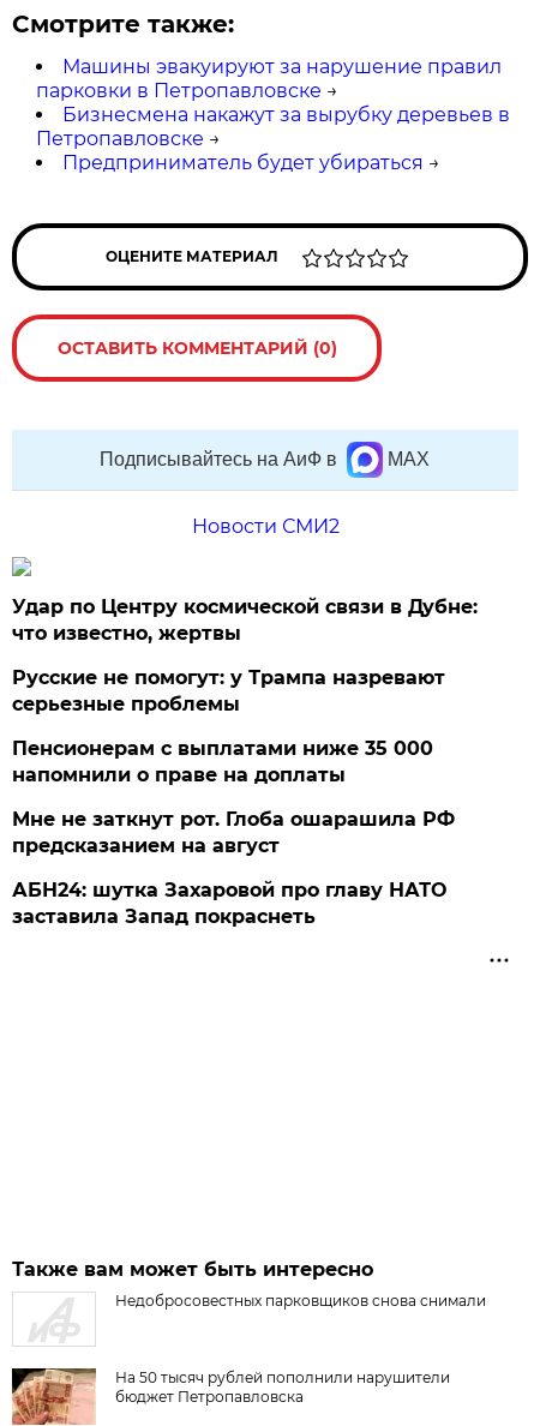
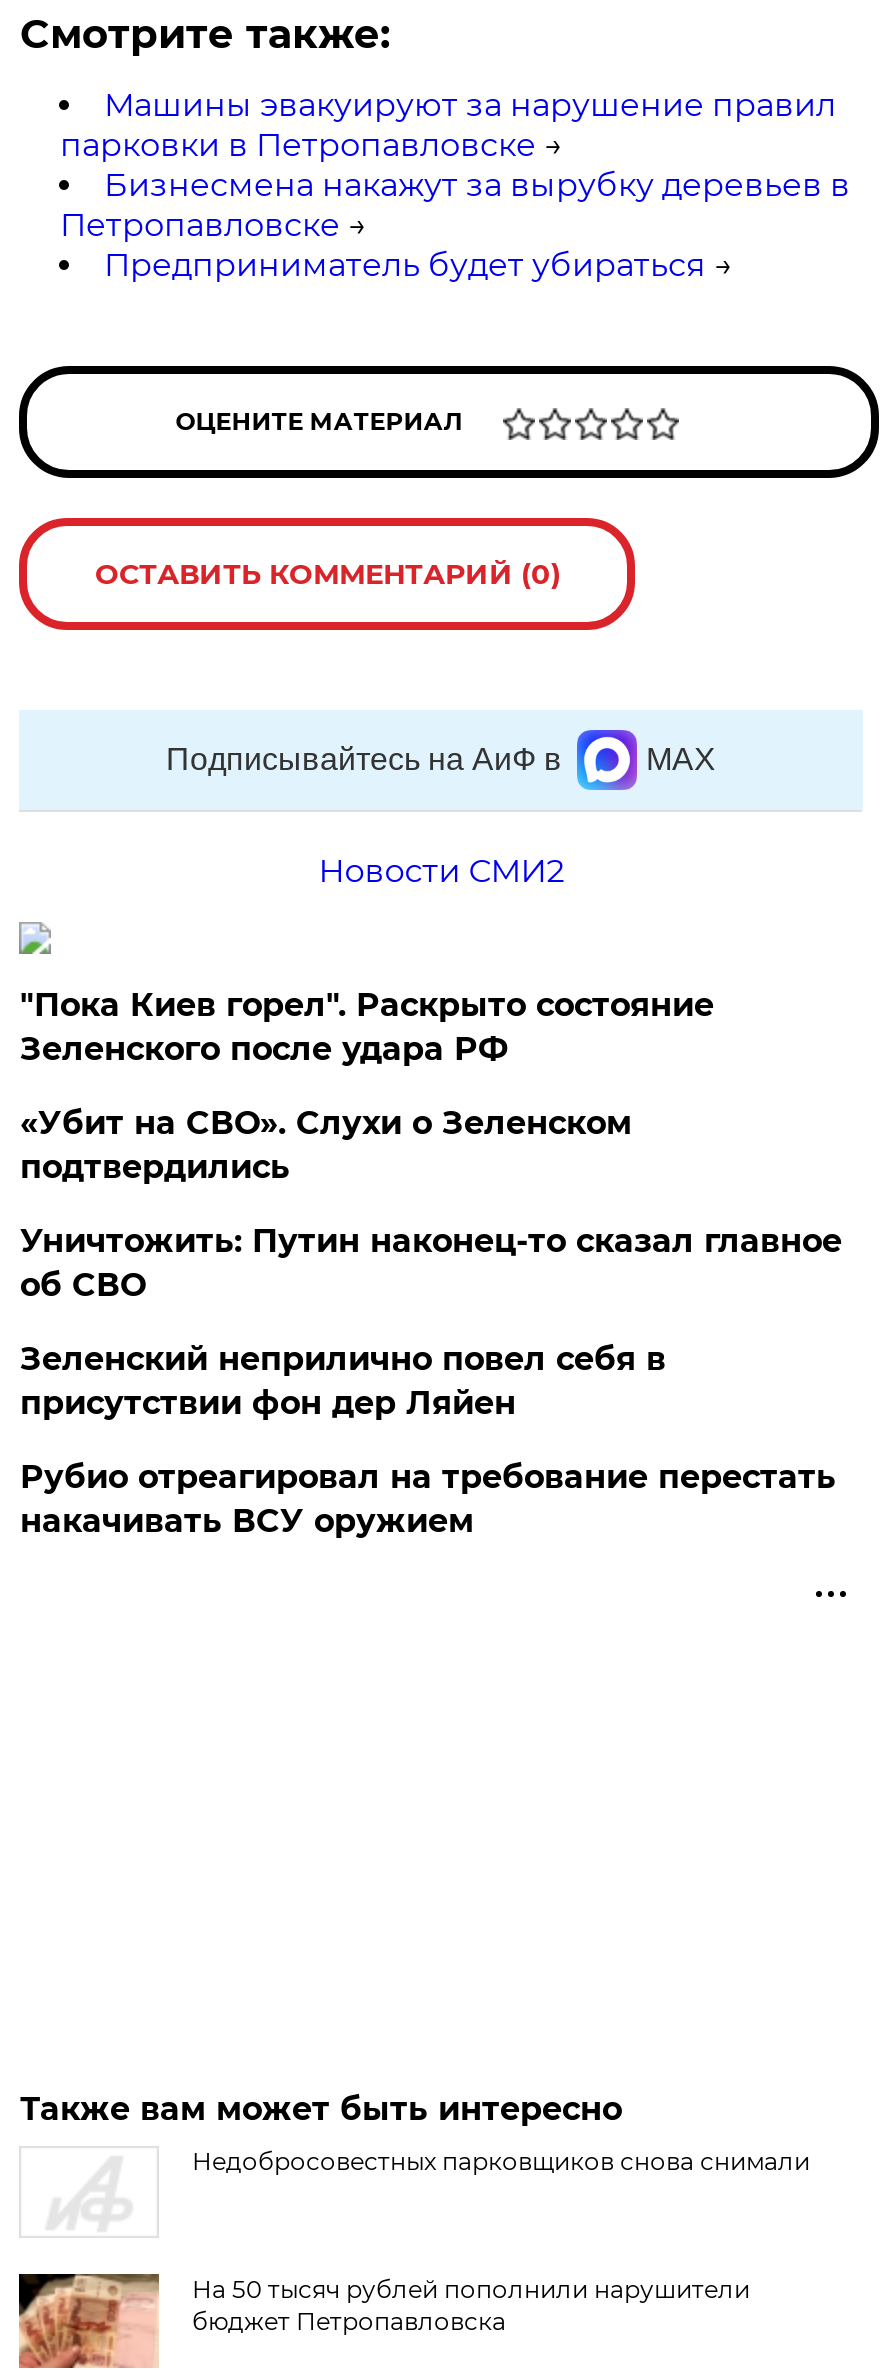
[12,595,478,645] Удар по Центру космической связи в Дубне: | что известно, жертвы -> [20,986,714,1068] "Пока Киев горел". Раскрыто состояние | Зеленского после удара РФ
[12,666,446,715] Русские не помогут: у Трампа назревают | серьезные проблемы -> [20,1104,632,1186] «Убит на СВО». Слухи о Зеленском | подтвердились
[12,737,434,786] Пенсионерам с выплатами ниже 35 000 | напомнили о праве на доплаты -> [20,1222,842,1304] Уничтожить: Путин наконец-то сказал главное | об СВО
[12,808,455,857] Мне не заткнут рот. Глоба ошарашила РФ | предсказанием на август -> [20,1340,666,1422] Зеленский неприлично повел cебя в | присутствии фон дер Ляйен
[12,879,447,928] АБН24: шутка Захаровой про главу НАТО | заставила Запад покраснеть -> [20,1458,836,1540] Рубио отреагировал на требование перестать | накачивать ВСУ оружием

